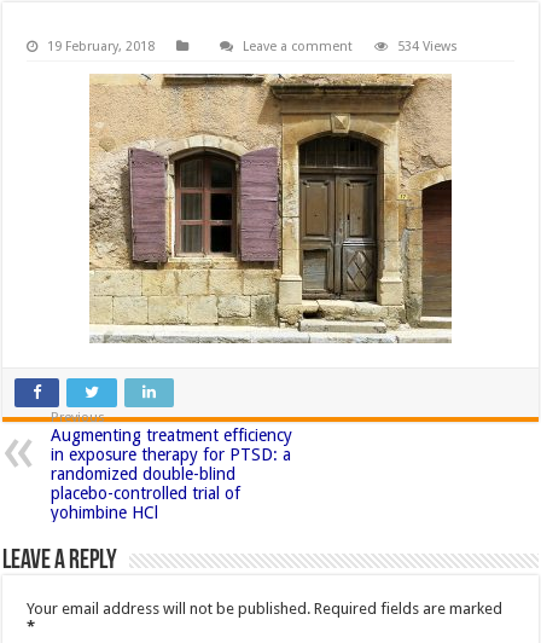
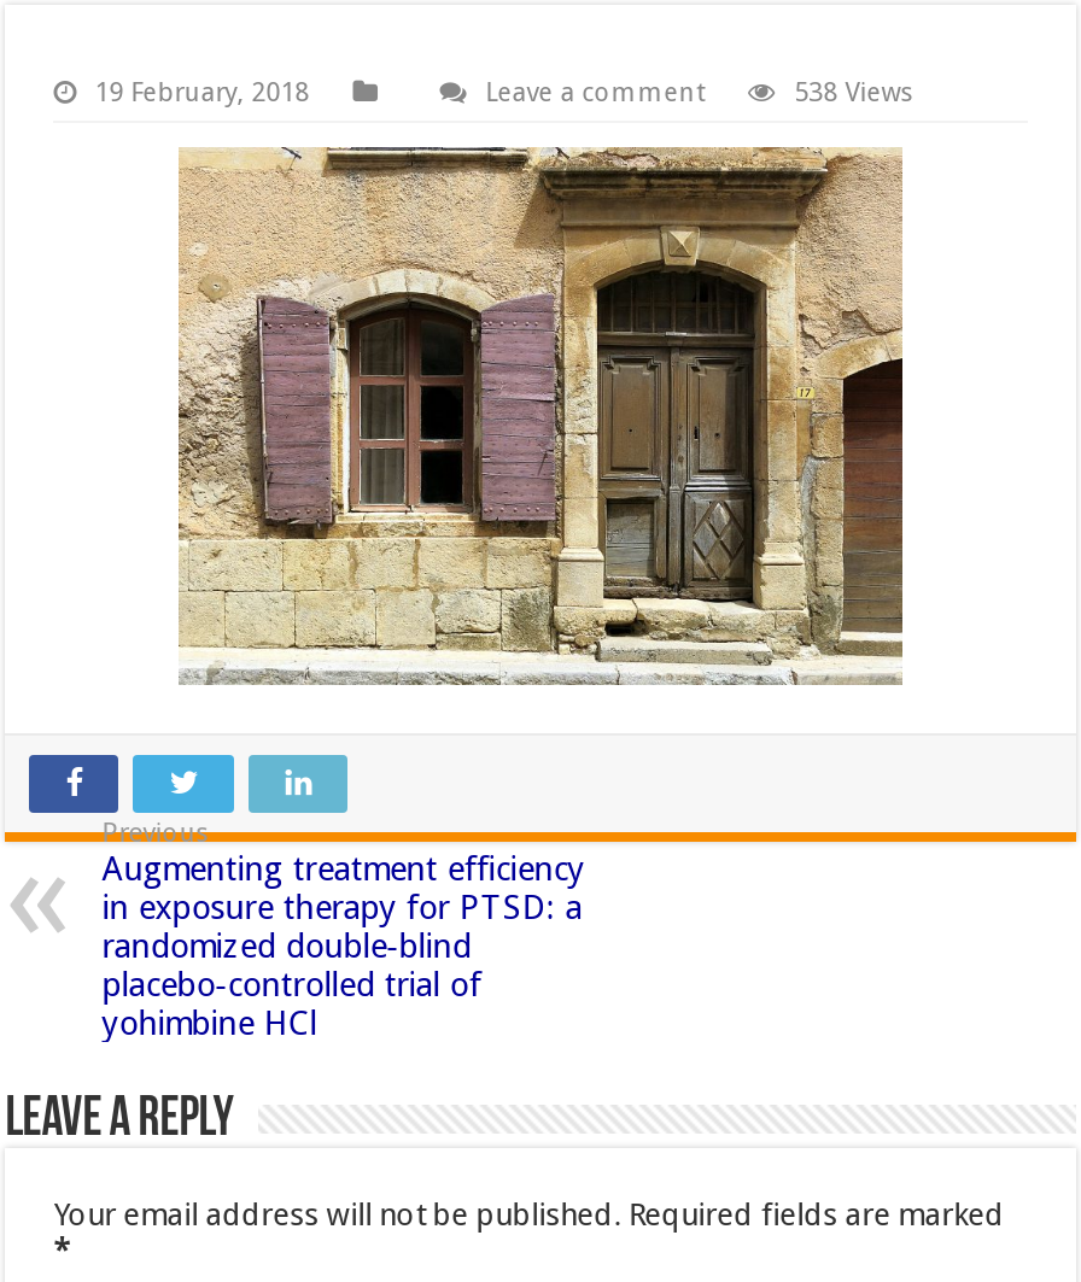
[398,39,458,54] 534 Views -> [794,77,915,109] 538 Views

